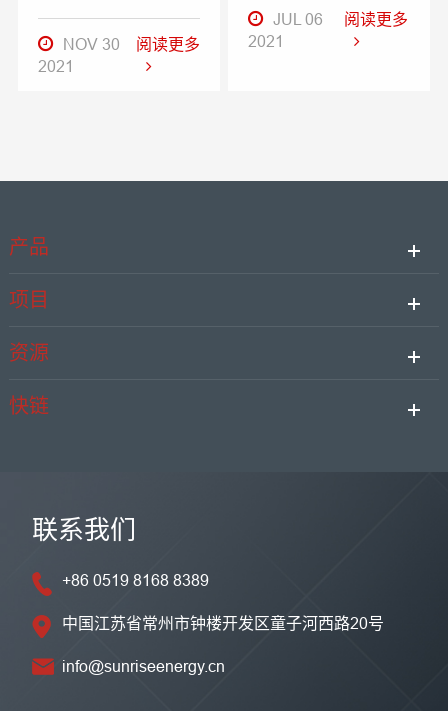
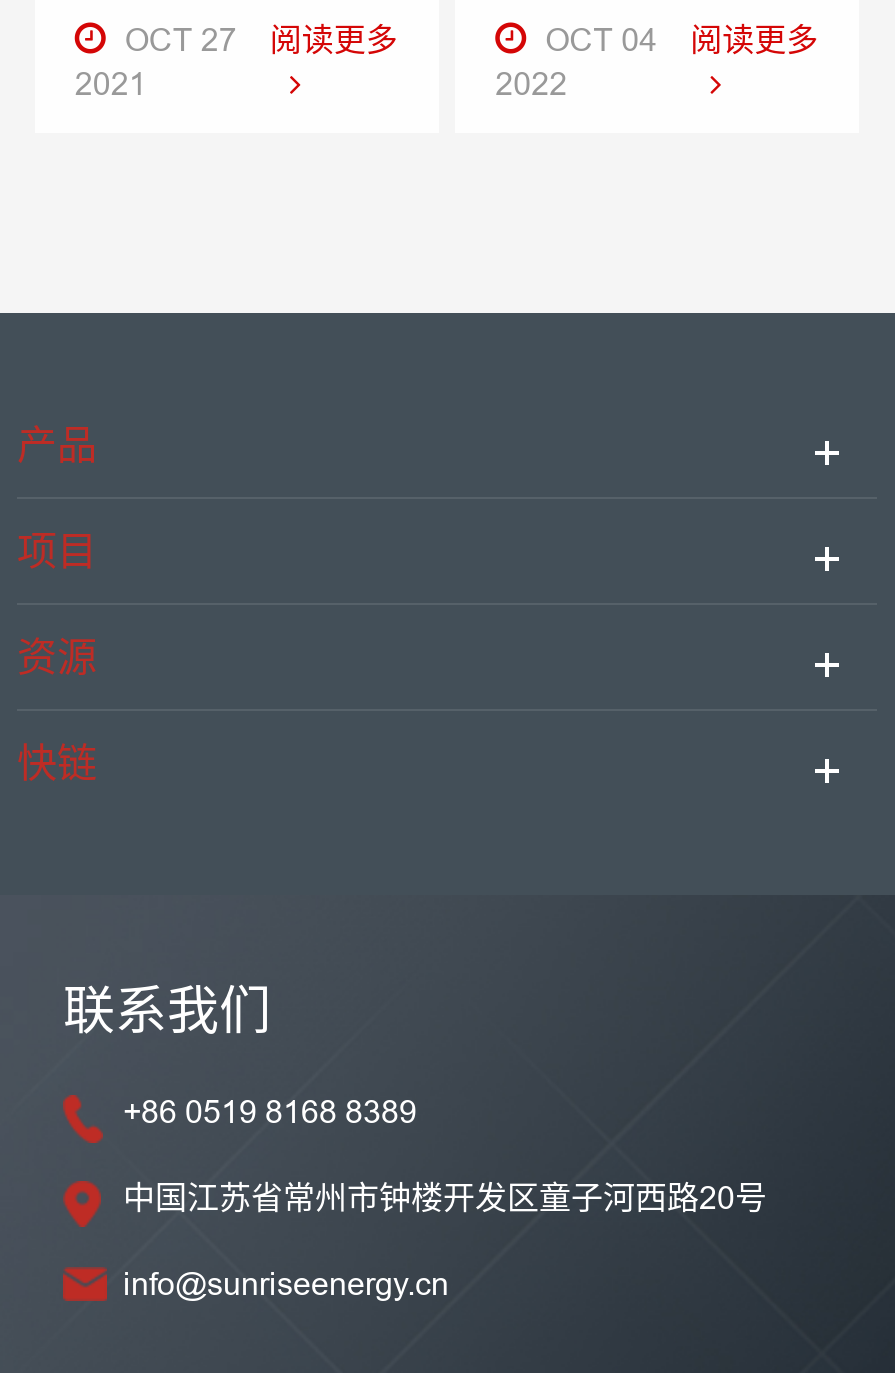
[248,10,323,50] JUL 06 | 2021 -> [495,21,657,101] OCT 04 | 2022
[59,35,200,53] NOV 30 阅读更多 -> [117,21,398,57] OCT 27 阅读更多

